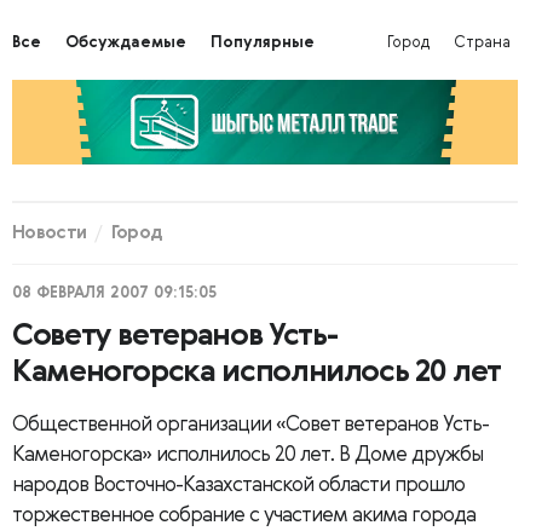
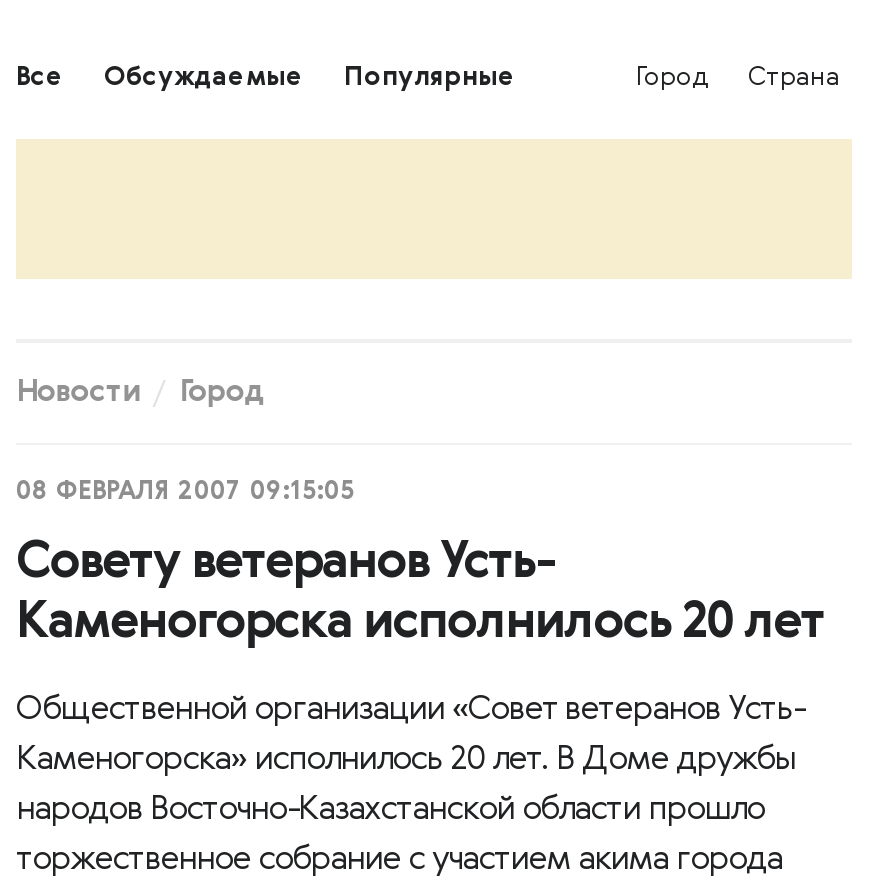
[12,79,518,166] [image] -> none

